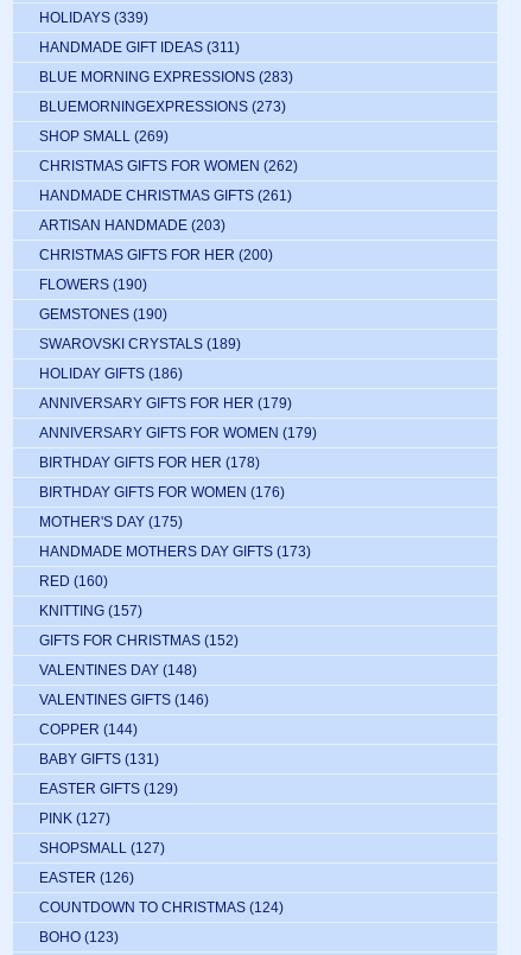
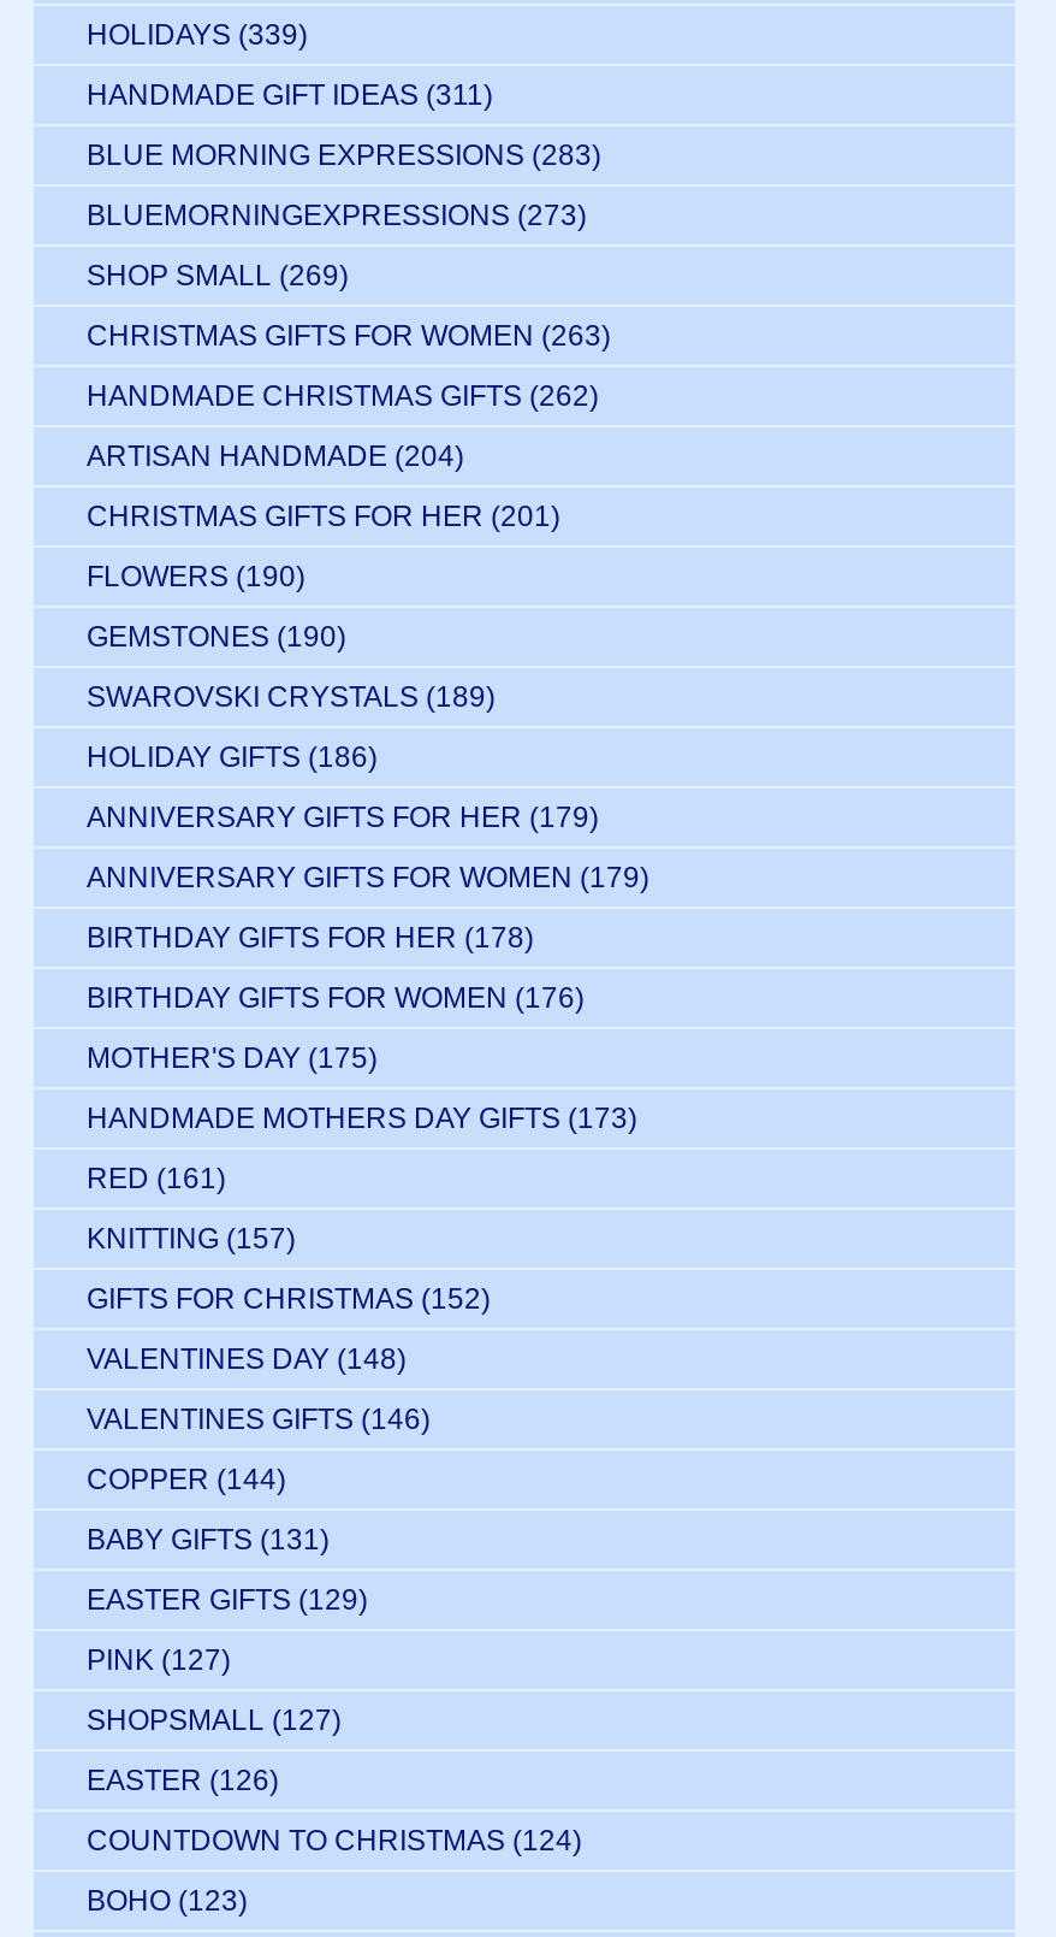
[39,158,298,175] CHRISTMAS GIFTS FOR WOMEN (262) -> [87,320,611,353] CHRISTMAS GIFTS FOR WOMEN (263)
[39,188,292,204] HANDMADE CHRISTMAS GIFTS (261) -> [87,380,599,413] HANDMADE CHRISTMAS GIFTS (262)
[39,217,225,234] ARTISAN HANDMADE (203) -> [87,440,464,474] ARTISAN HANDMADE (204)
[39,247,273,264] CHRISTMAS GIFTS FOR HER (200) -> [87,500,560,534] CHRISTMAS GIFTS FOR HER (201)
[39,573,108,590] RED (160) -> [87,1162,226,1196] RED (161)

